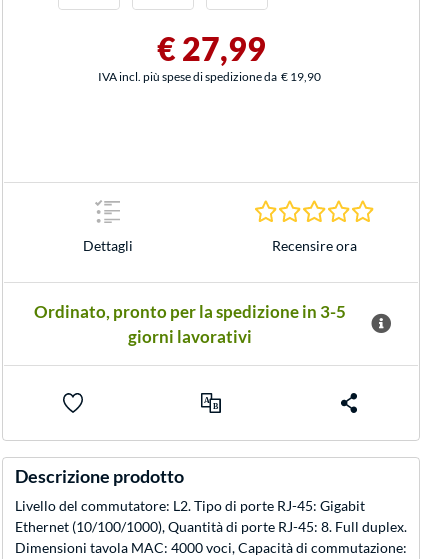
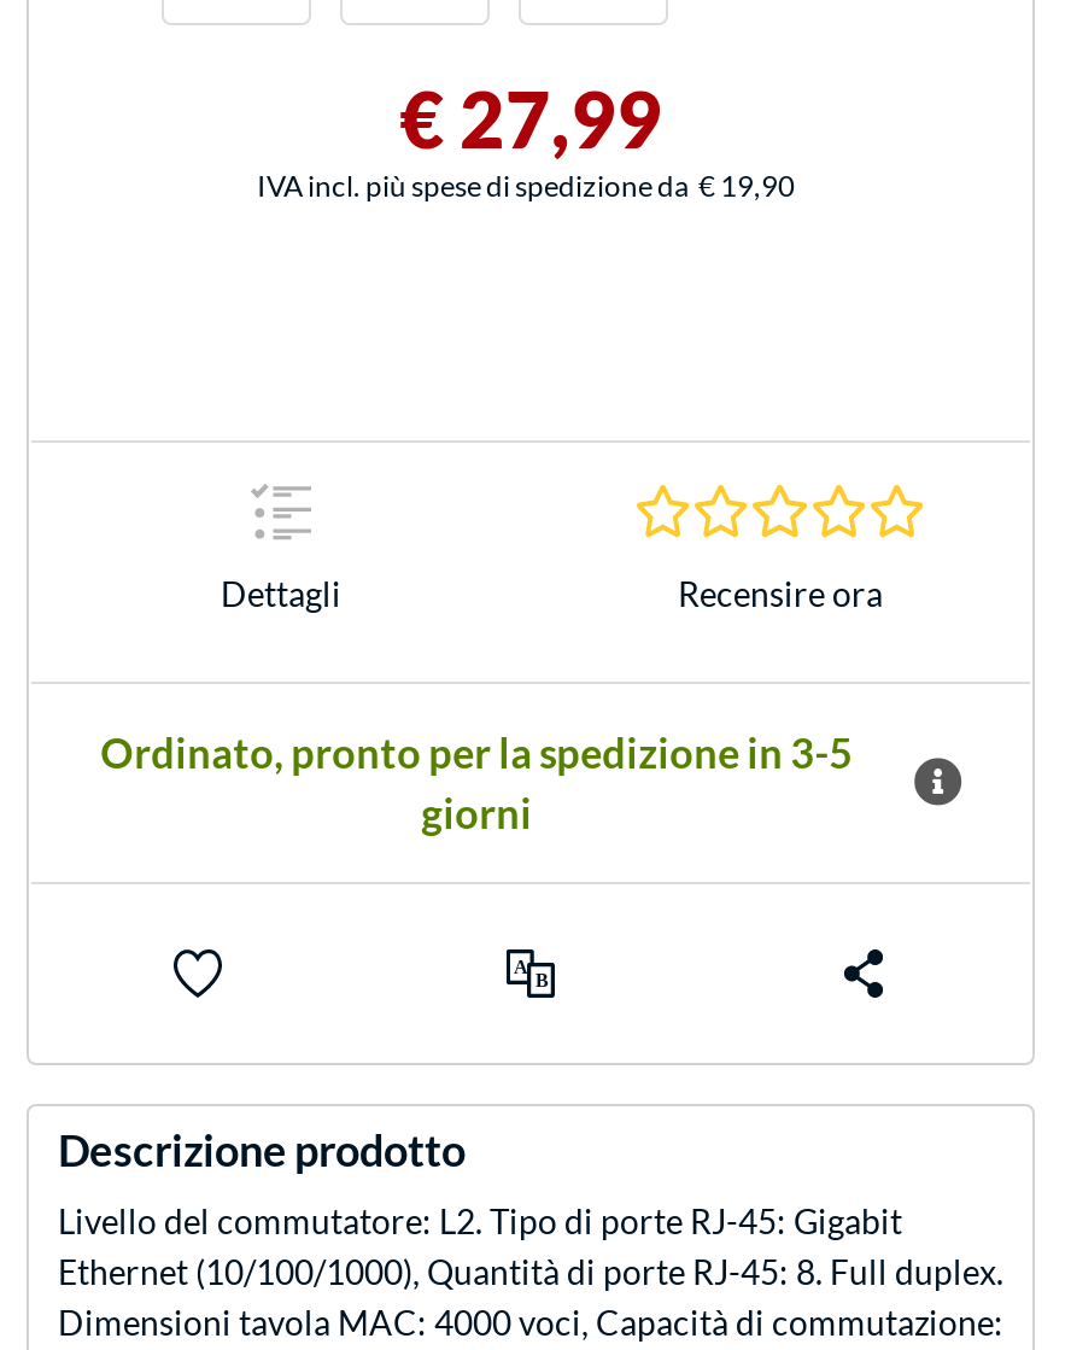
[128,326,252,347] giorni lavorativi -> [421,788,532,839] giorni

